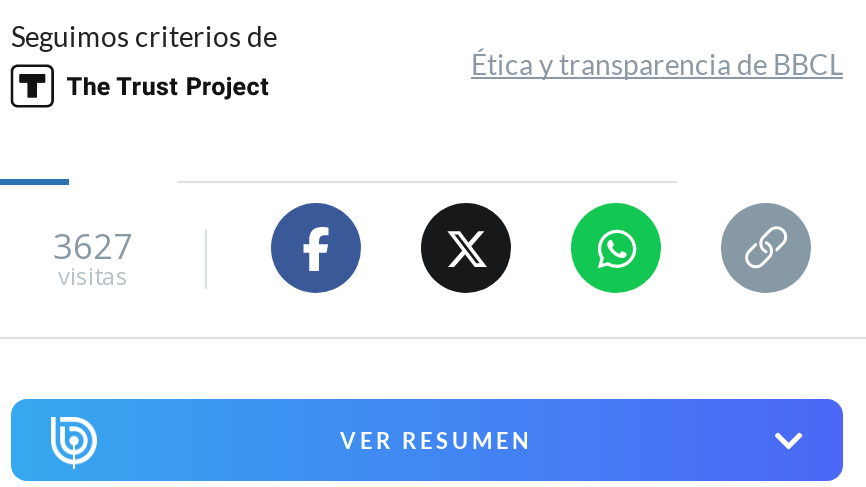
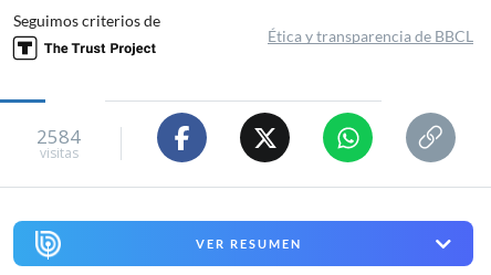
[53,223,133,269] 3627 -> [36,124,81,149] 2584

